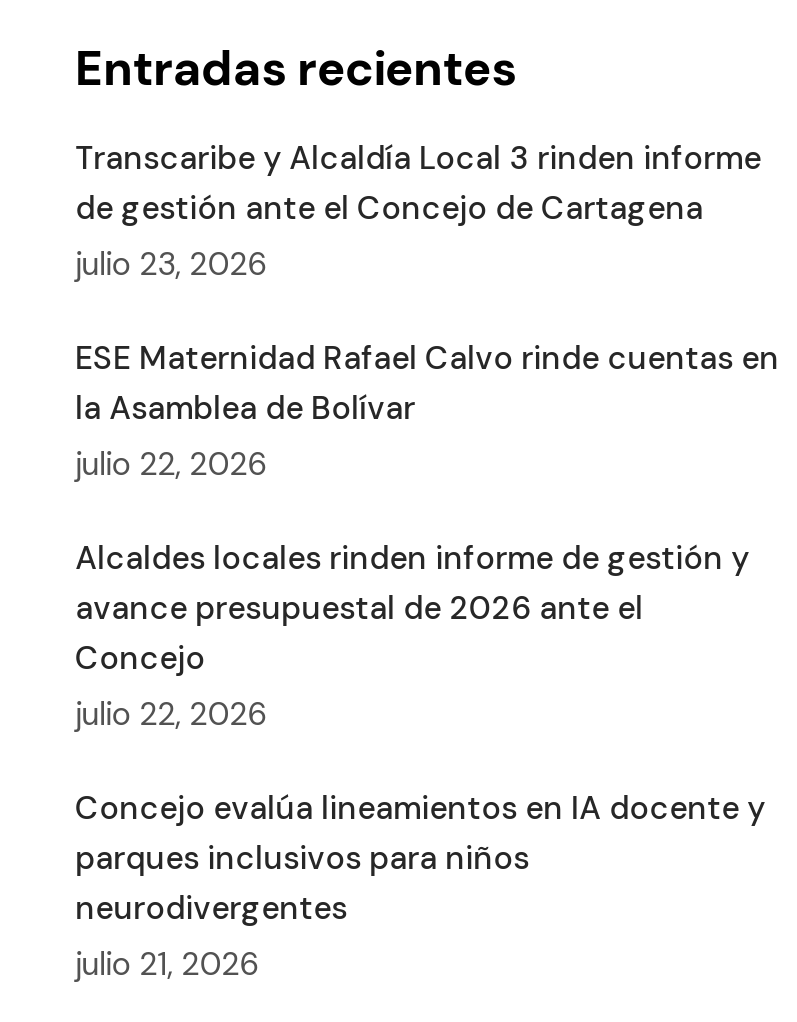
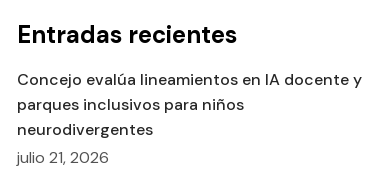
[75,136,779,734] Transcaribe y Alcaldía Local 3 rinden informe | de gestión ante el Concejo de Cartagena | julio 23, 2026 | ESE Maternidad Rafael Calvo rinde cuentas en | la Asamblea de Bolívar | julio 22, 2026 | Alcaldes locales rinden informe de gestión y | avance presupuestal de 2026 ante el | Concejo | julio 22, 2026 -> none

